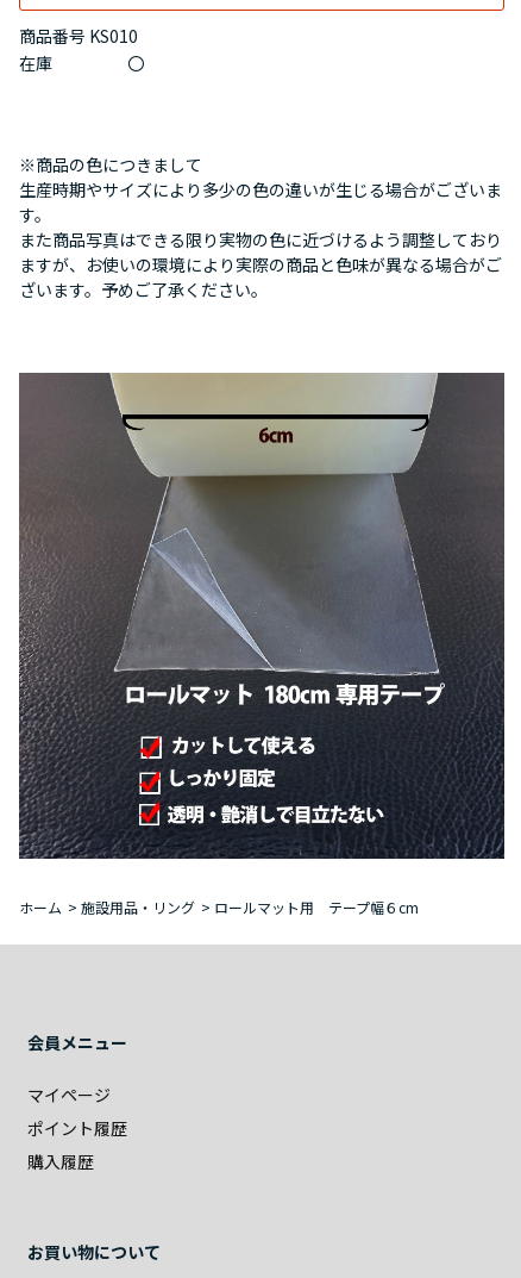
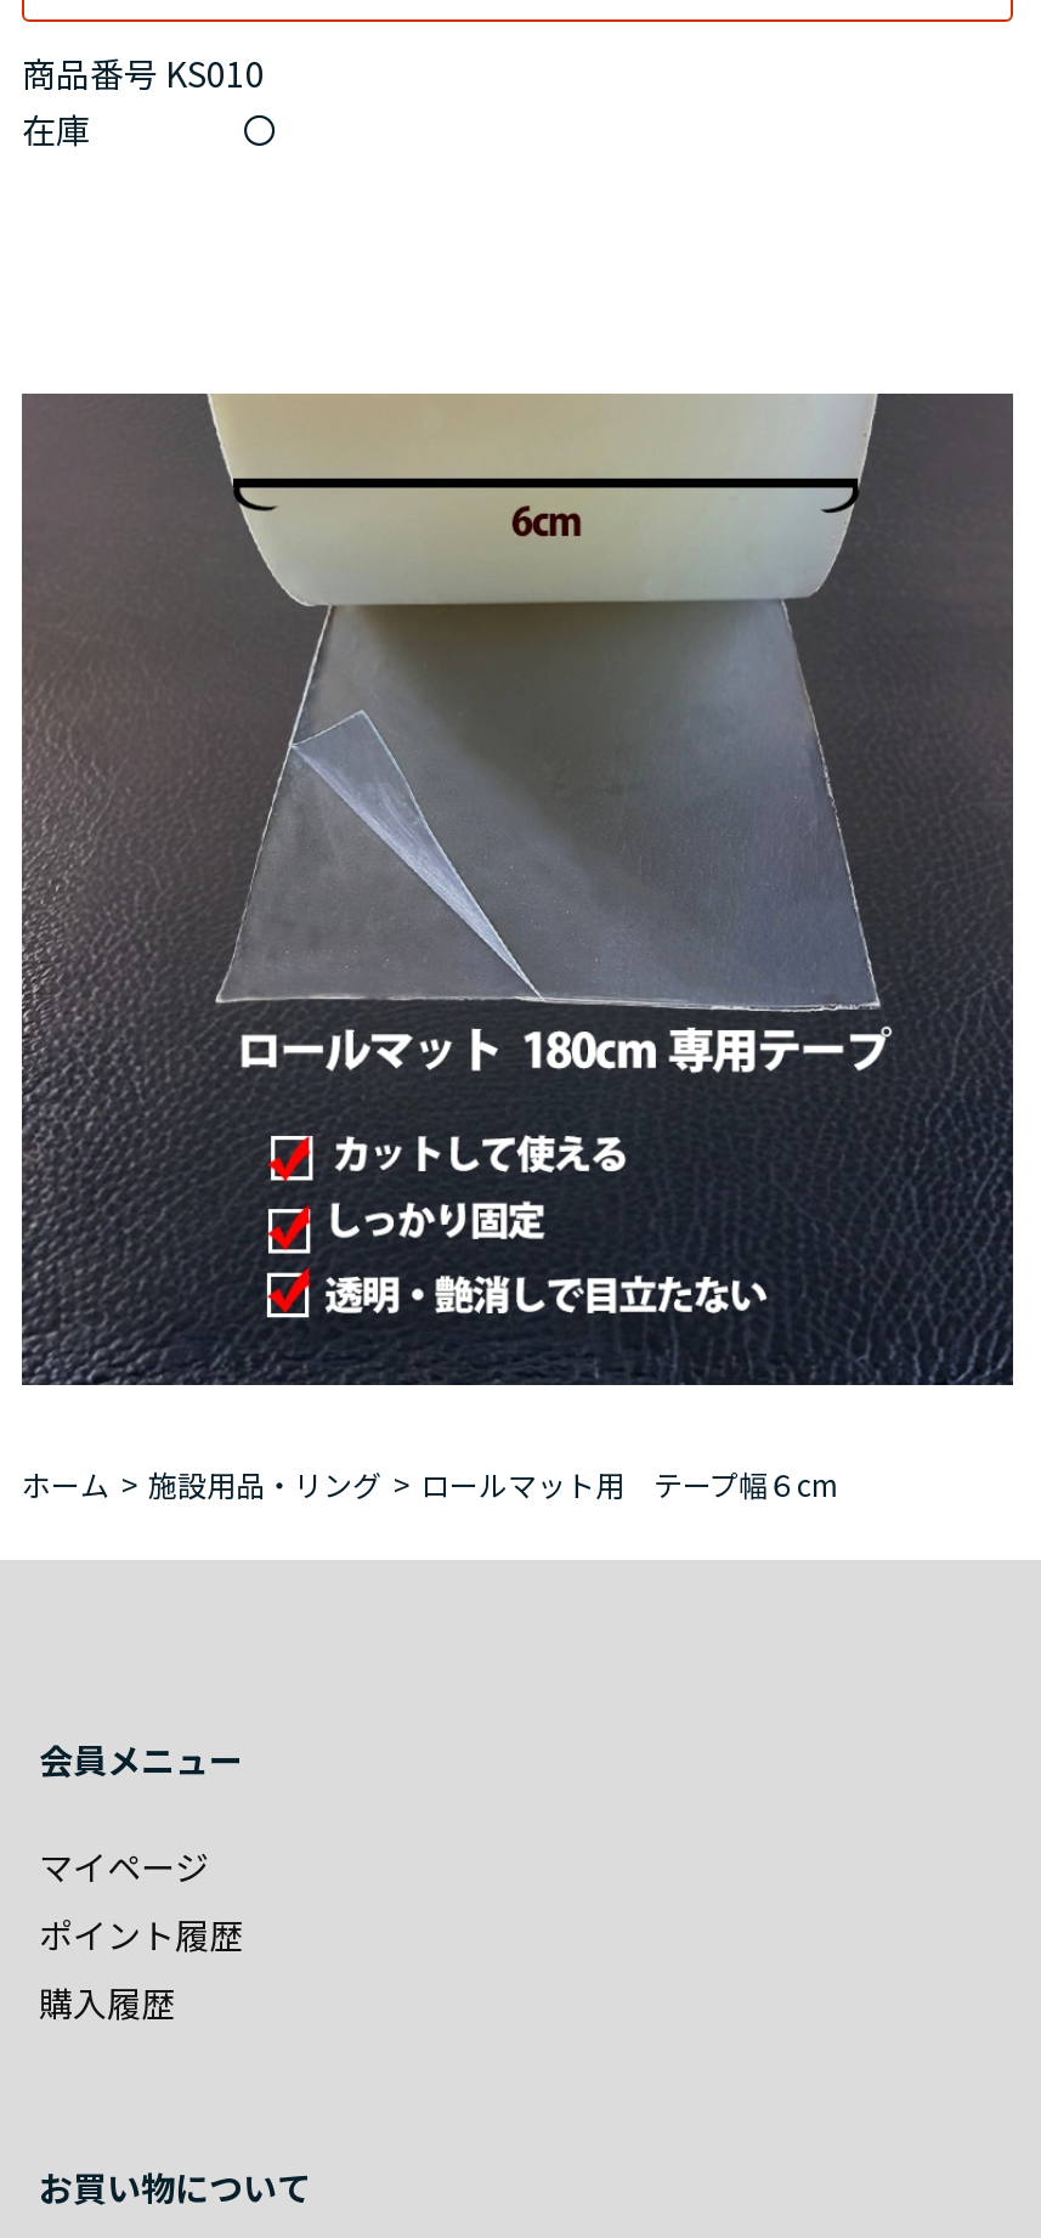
[19,152,502,301] ※商品の色につきまして | 生産時期やサイズにより多少の色の違いが生じる場合がございま | す。 | また商品写真はできる限り実物の色に近づけるよう調整しており | ますが、お使いの環境により実際の商品と色味が異なる場合がご | ざいます。予めご了承ください。 -> none

